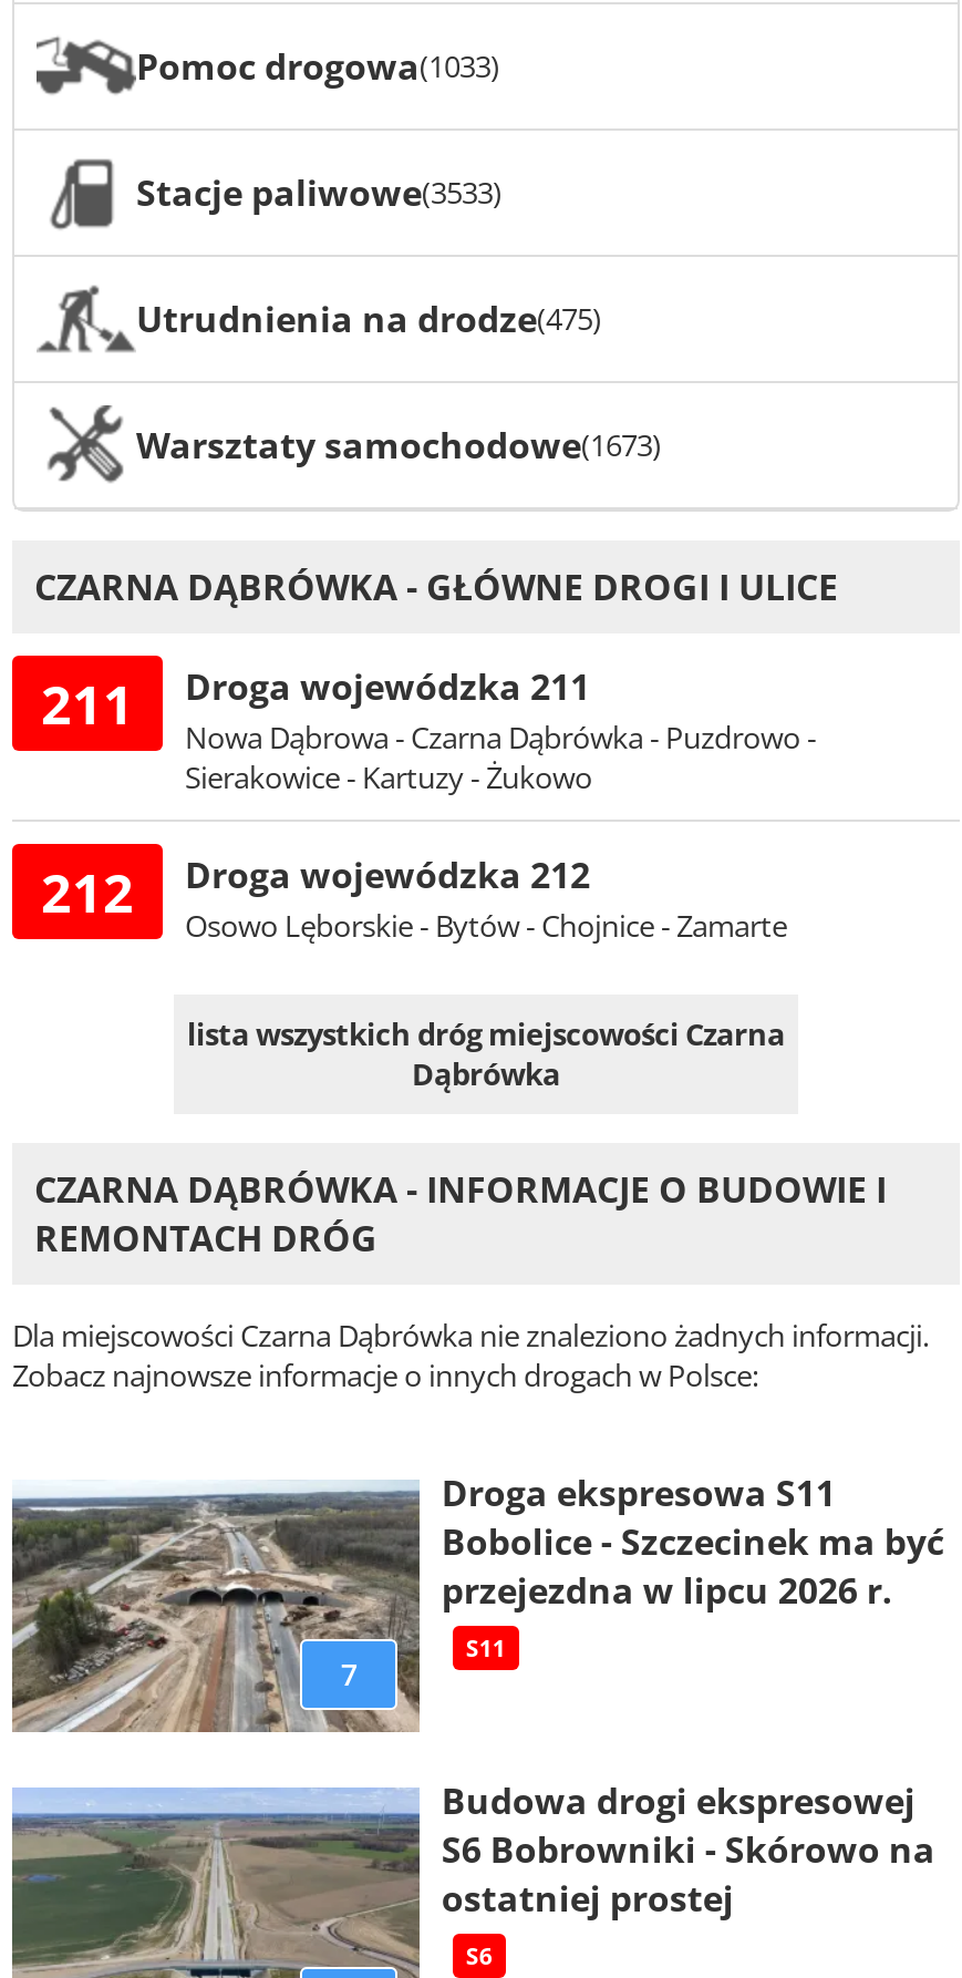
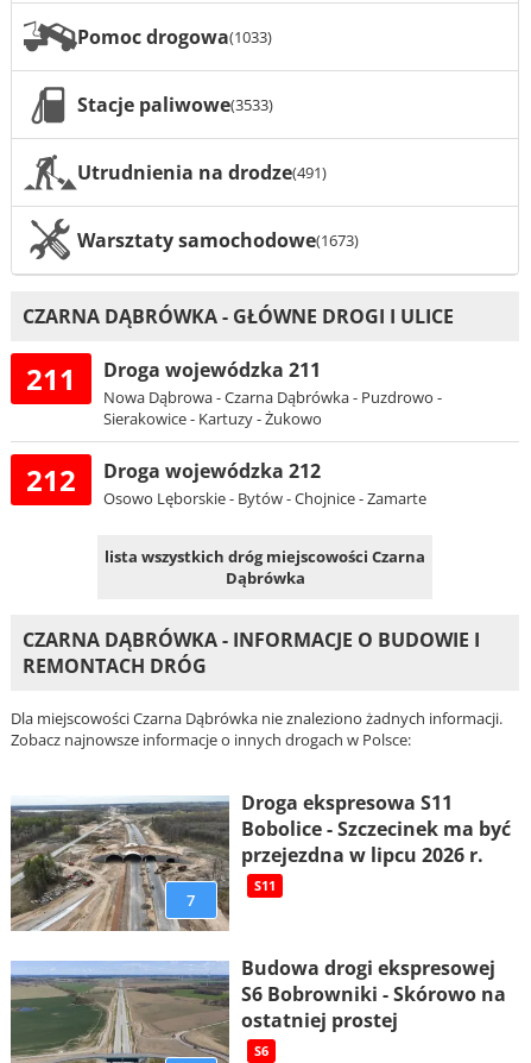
[136,294,601,343] Utrudnienia na drodze(475) -> [77,159,327,185] Utrudnienia na drodze(491)

